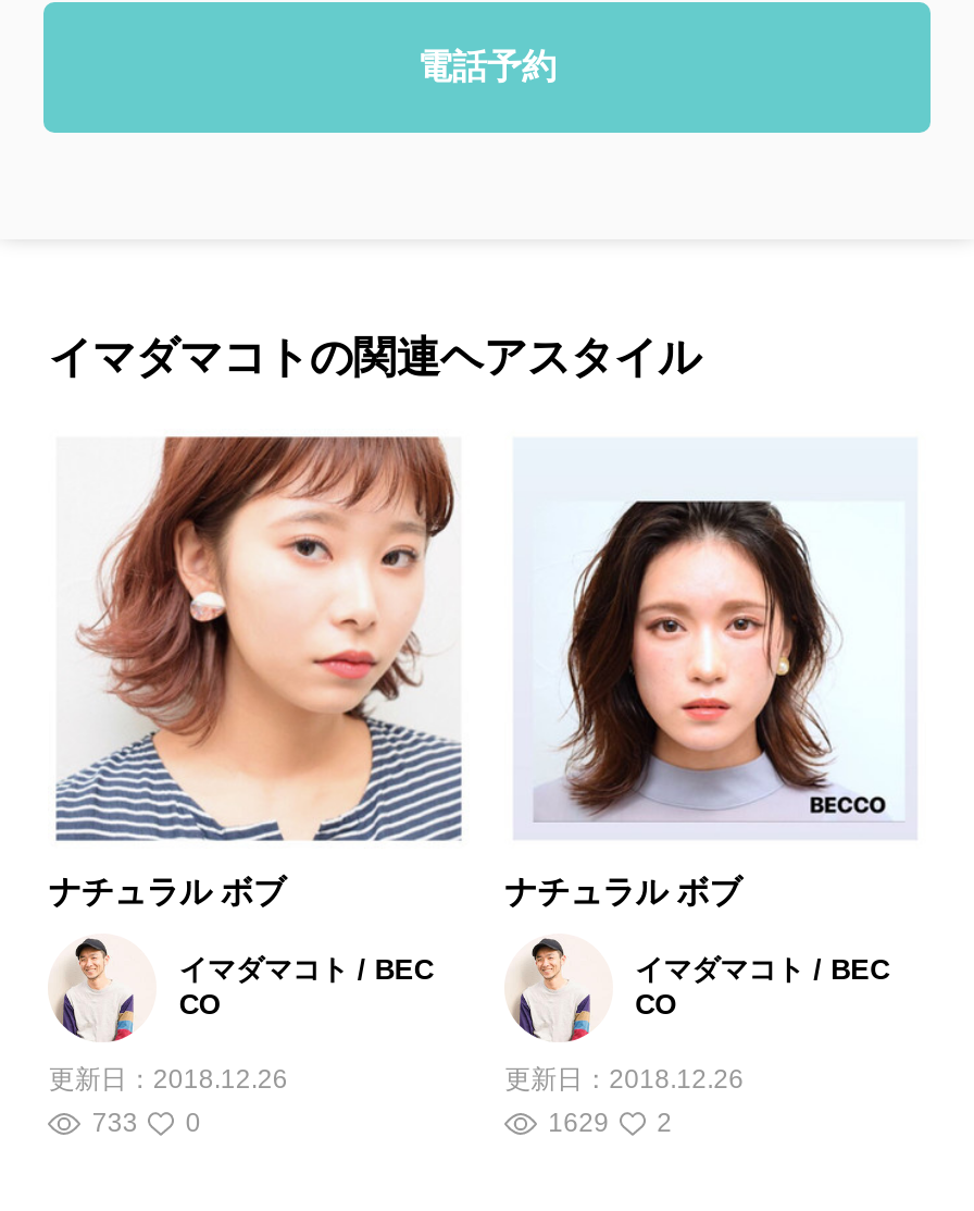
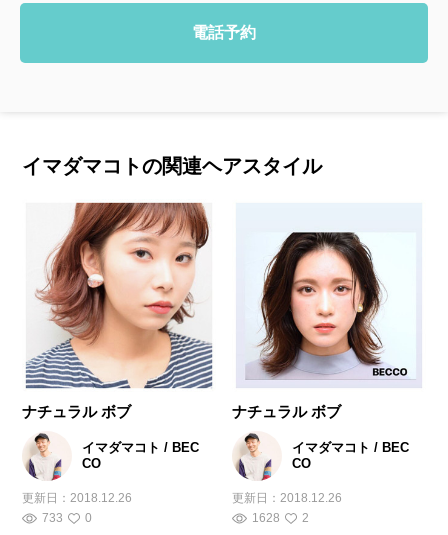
[548,1108,672,1138] 1629 2 -> [252,511,309,525] 1628 2

